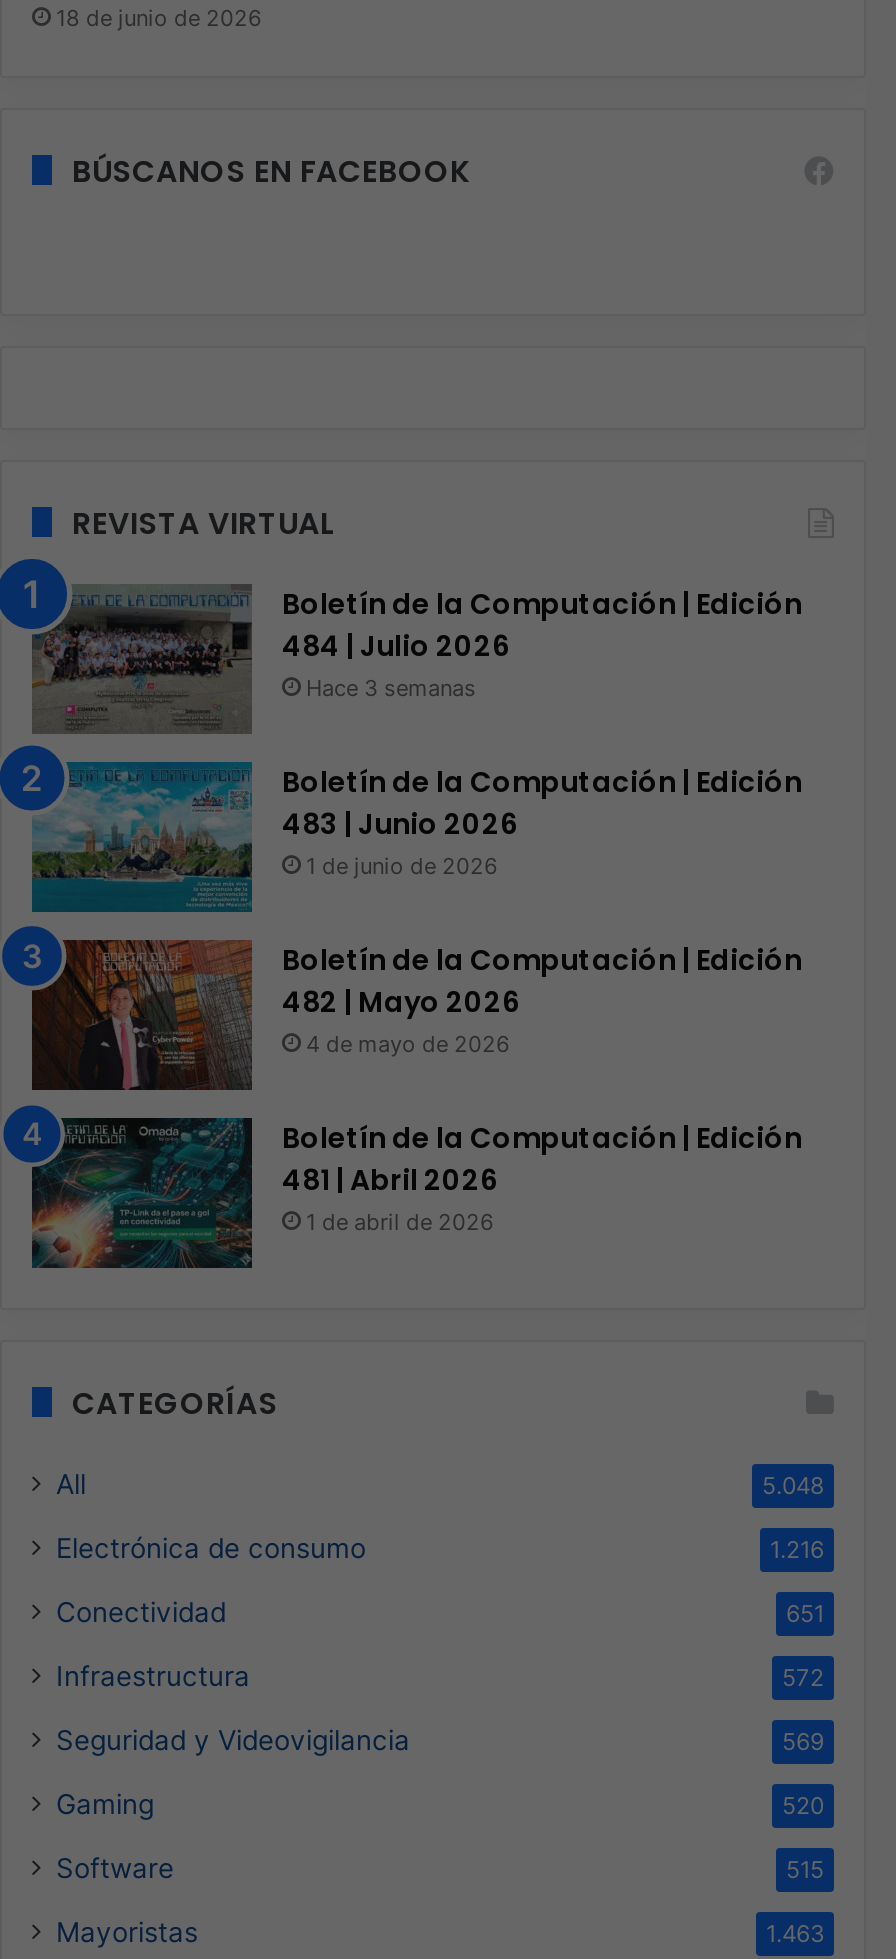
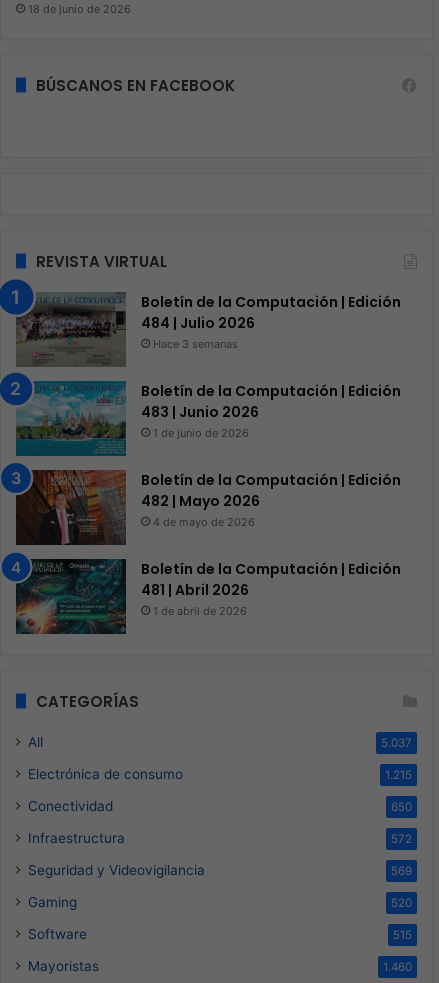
[762,1472,824,1500] 5.048 -> [381,736,412,750] 5.037
[770,1536,824,1564] 1.216 -> [385,768,412,782] 1.215
[786,1600,824,1628] 651 -> [391,800,412,814] 650
[766,1920,824,1948] 1.463 -> [383,960,412,974] 1.460

